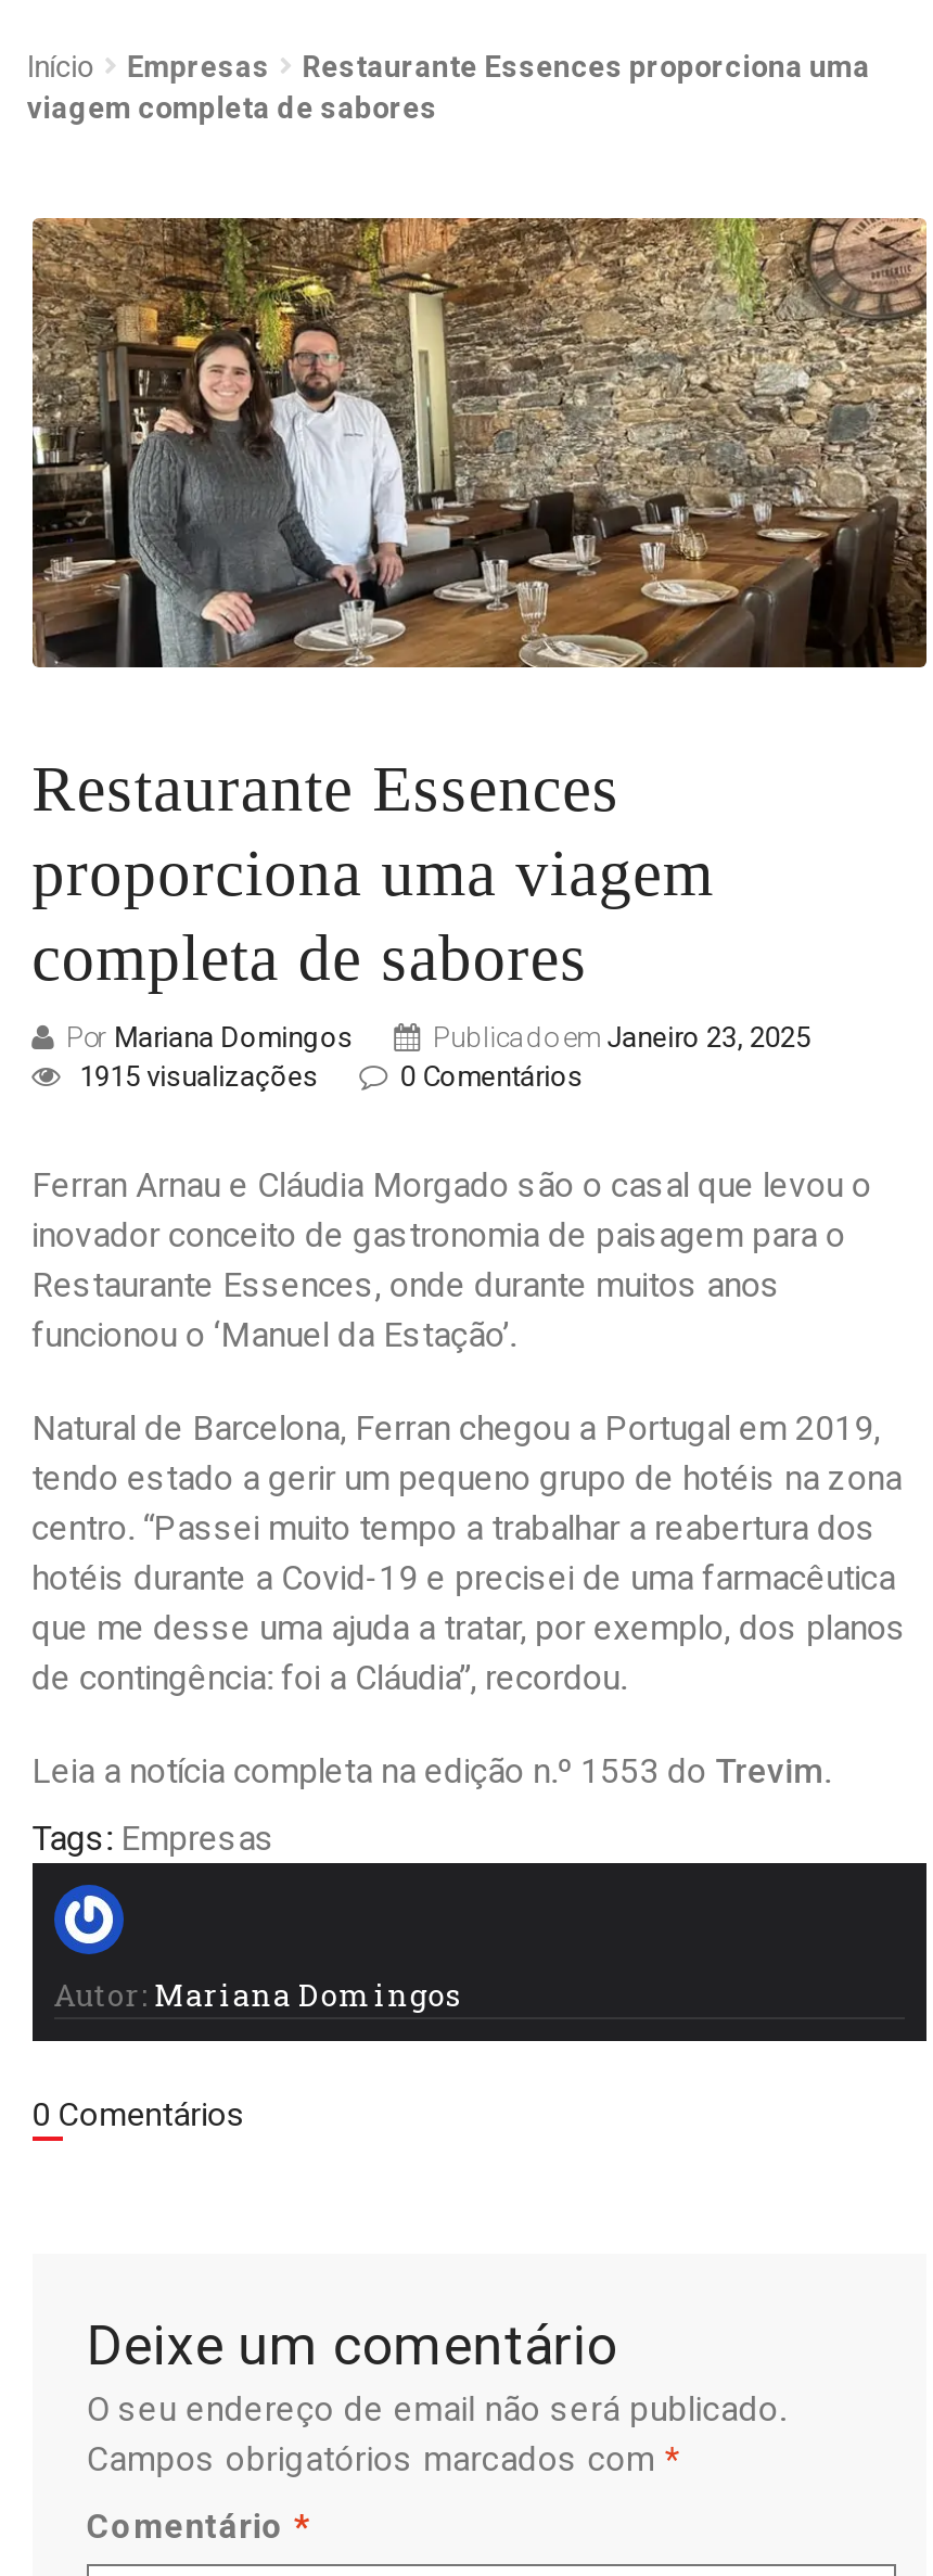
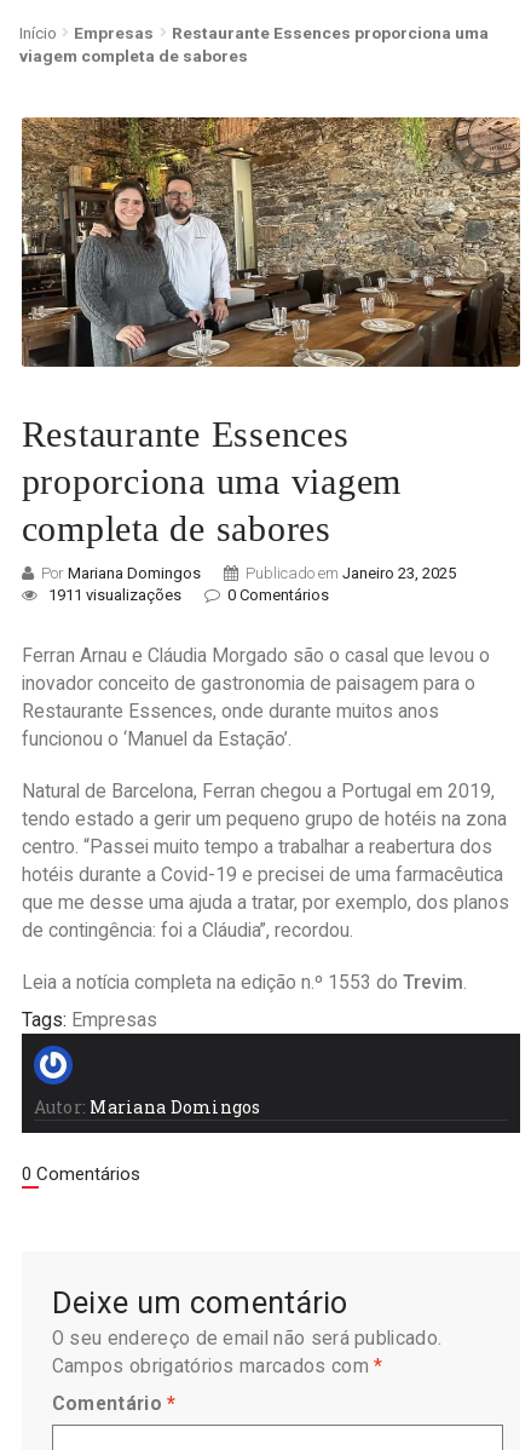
[79,1060,318,1093] 1915 visualizações -> [48,586,181,604] 1911 visualizações

